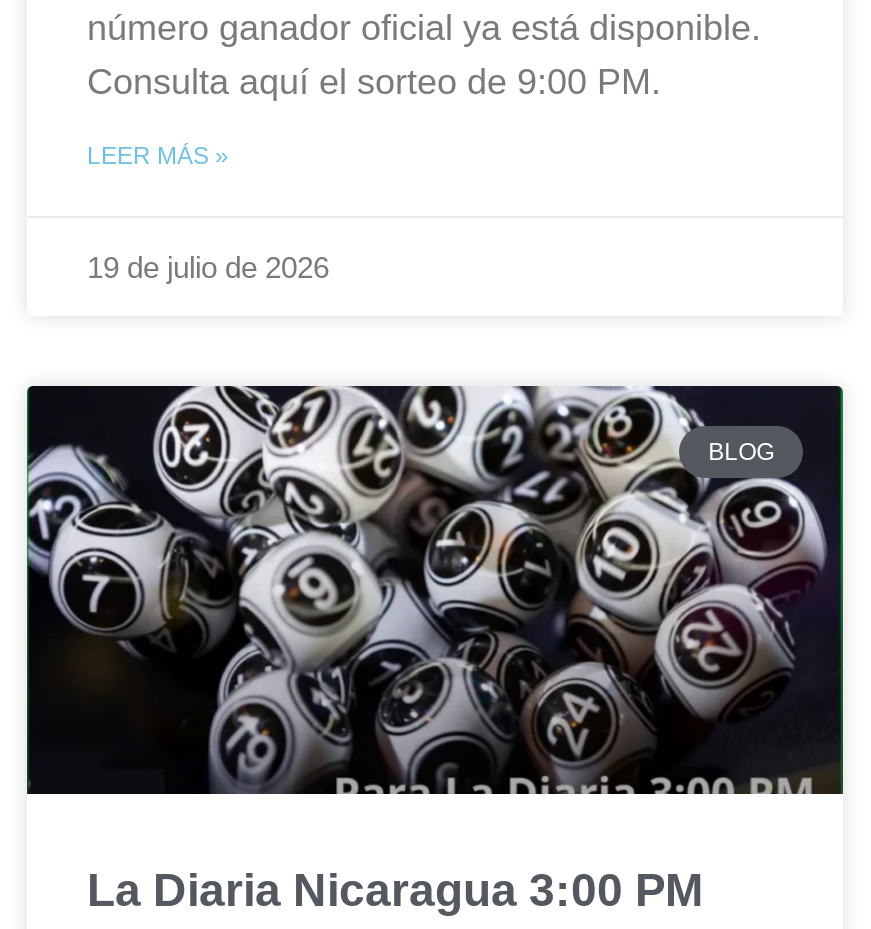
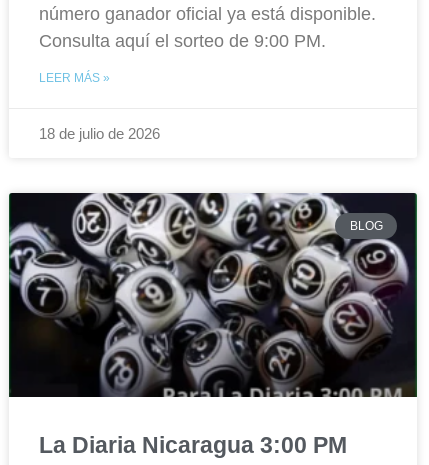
[87,250,329,284] 19 de julio de 2026 -> [39,125,160,142] 18 de julio de 2026

